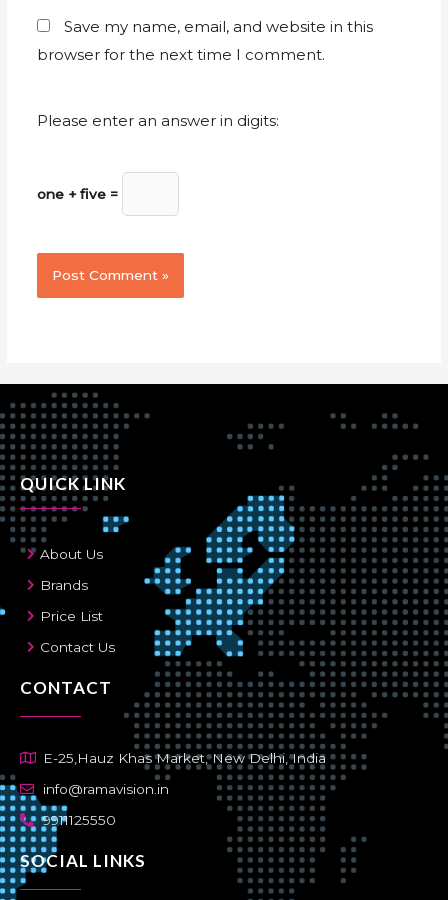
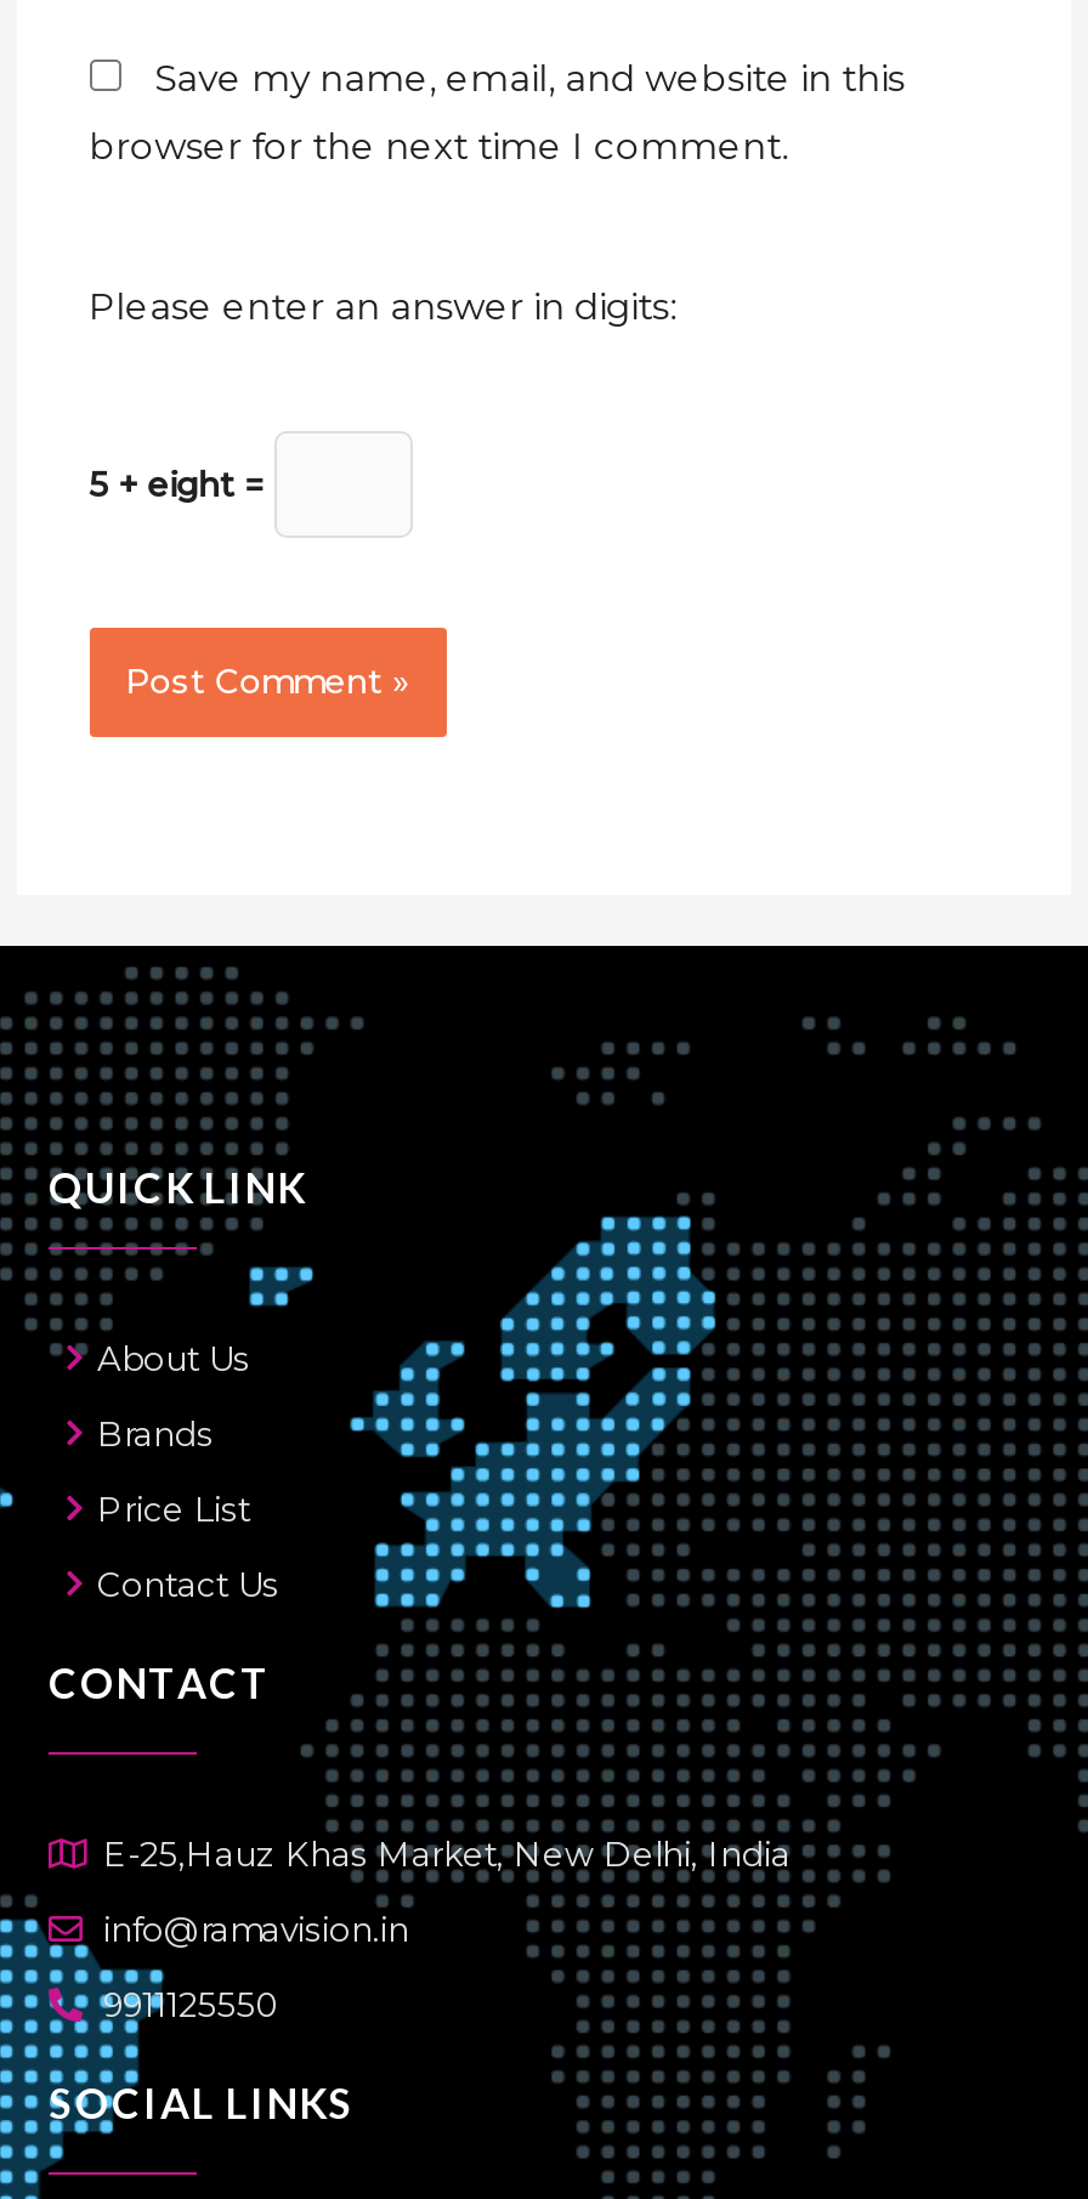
[37,186,122,202] one + five = -> [89,464,273,503] 5 + eight =

